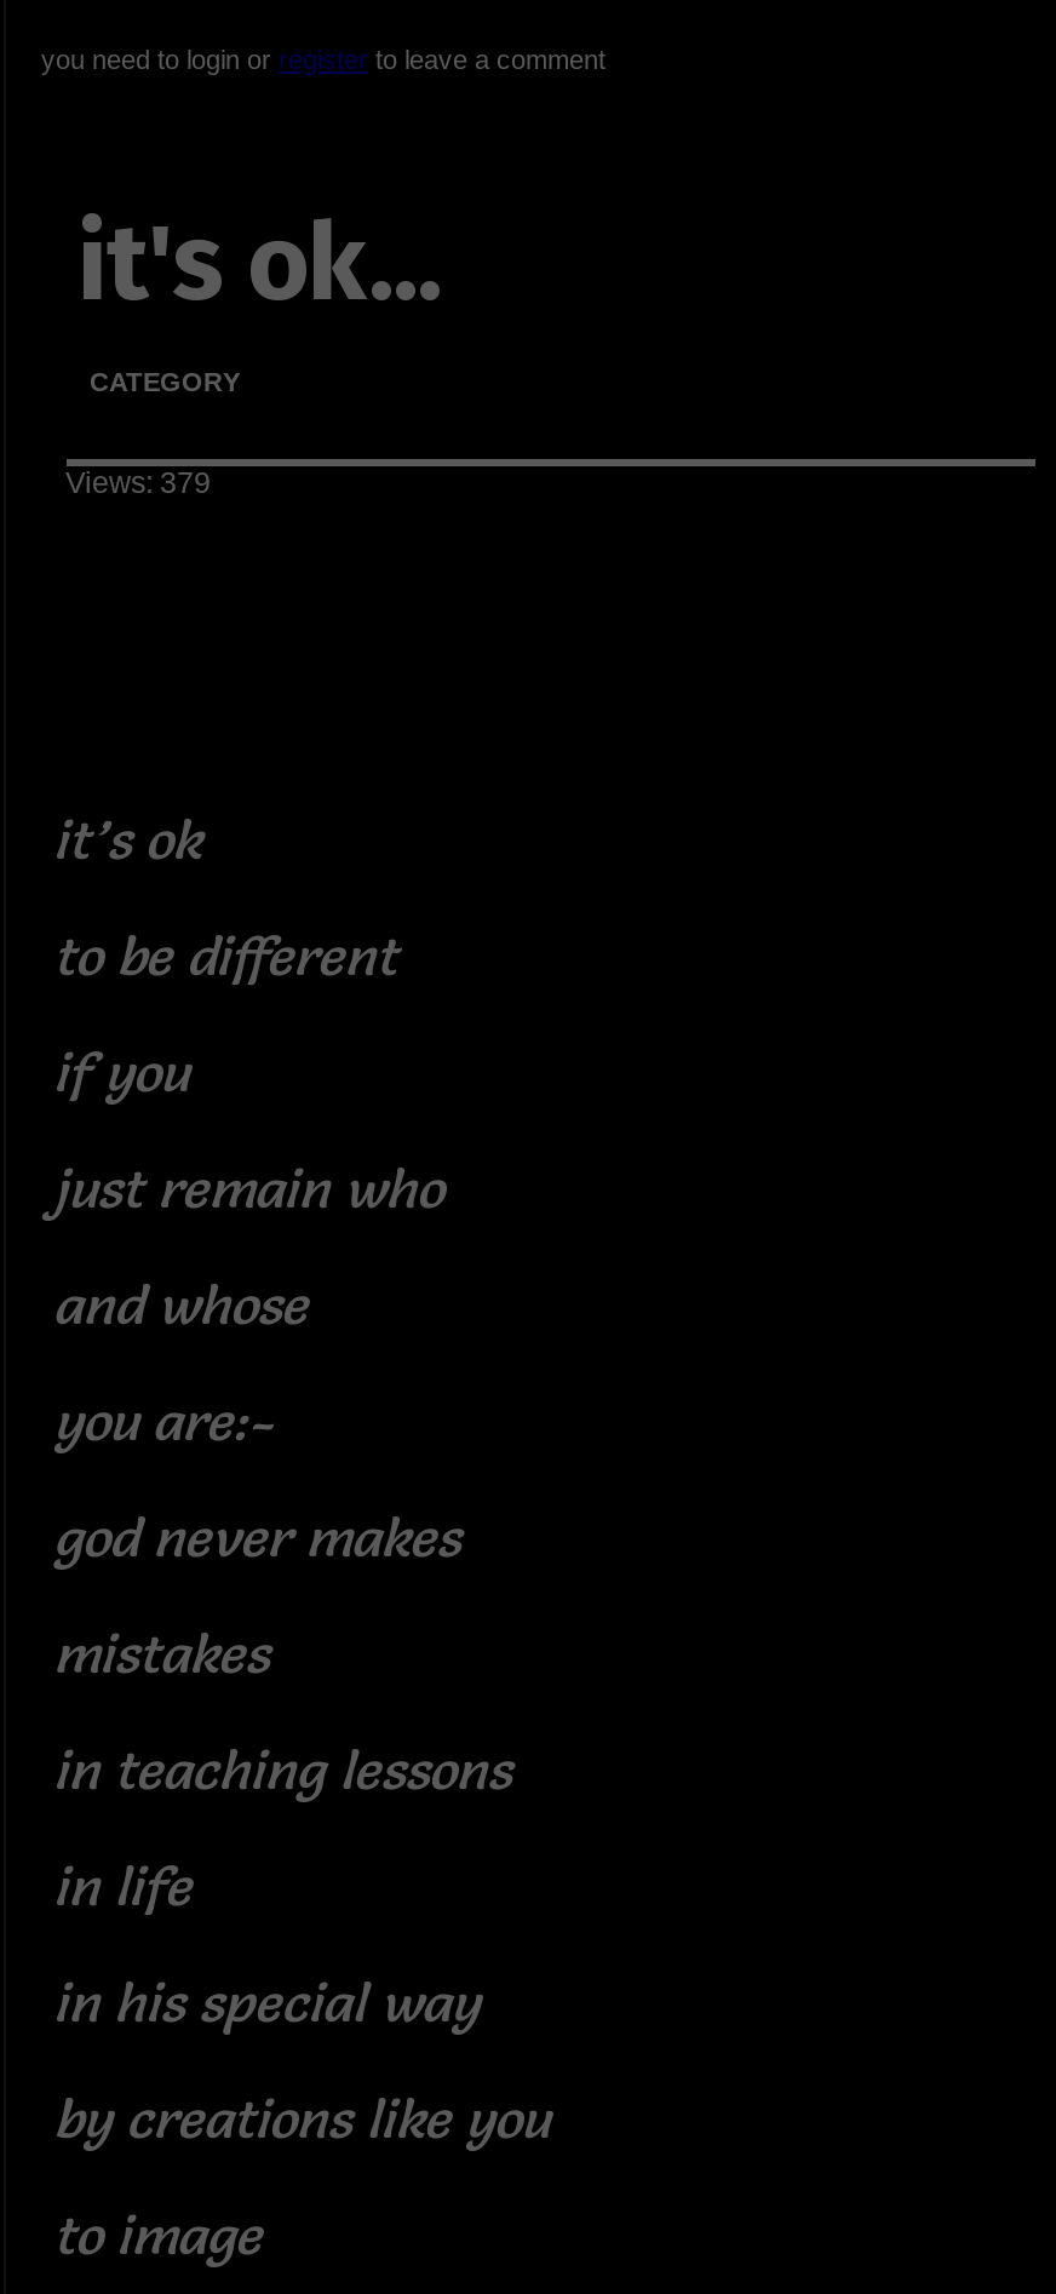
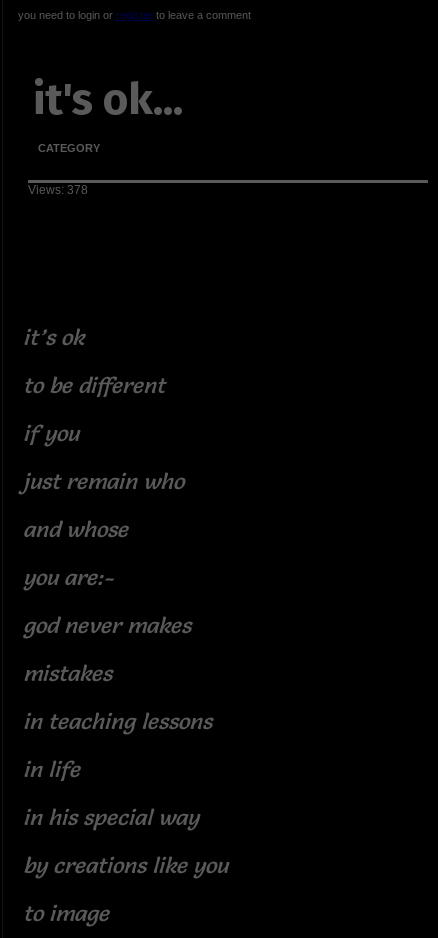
[65,467,211,501] Views: 379 -> [27,183,87,197] Views: 378

